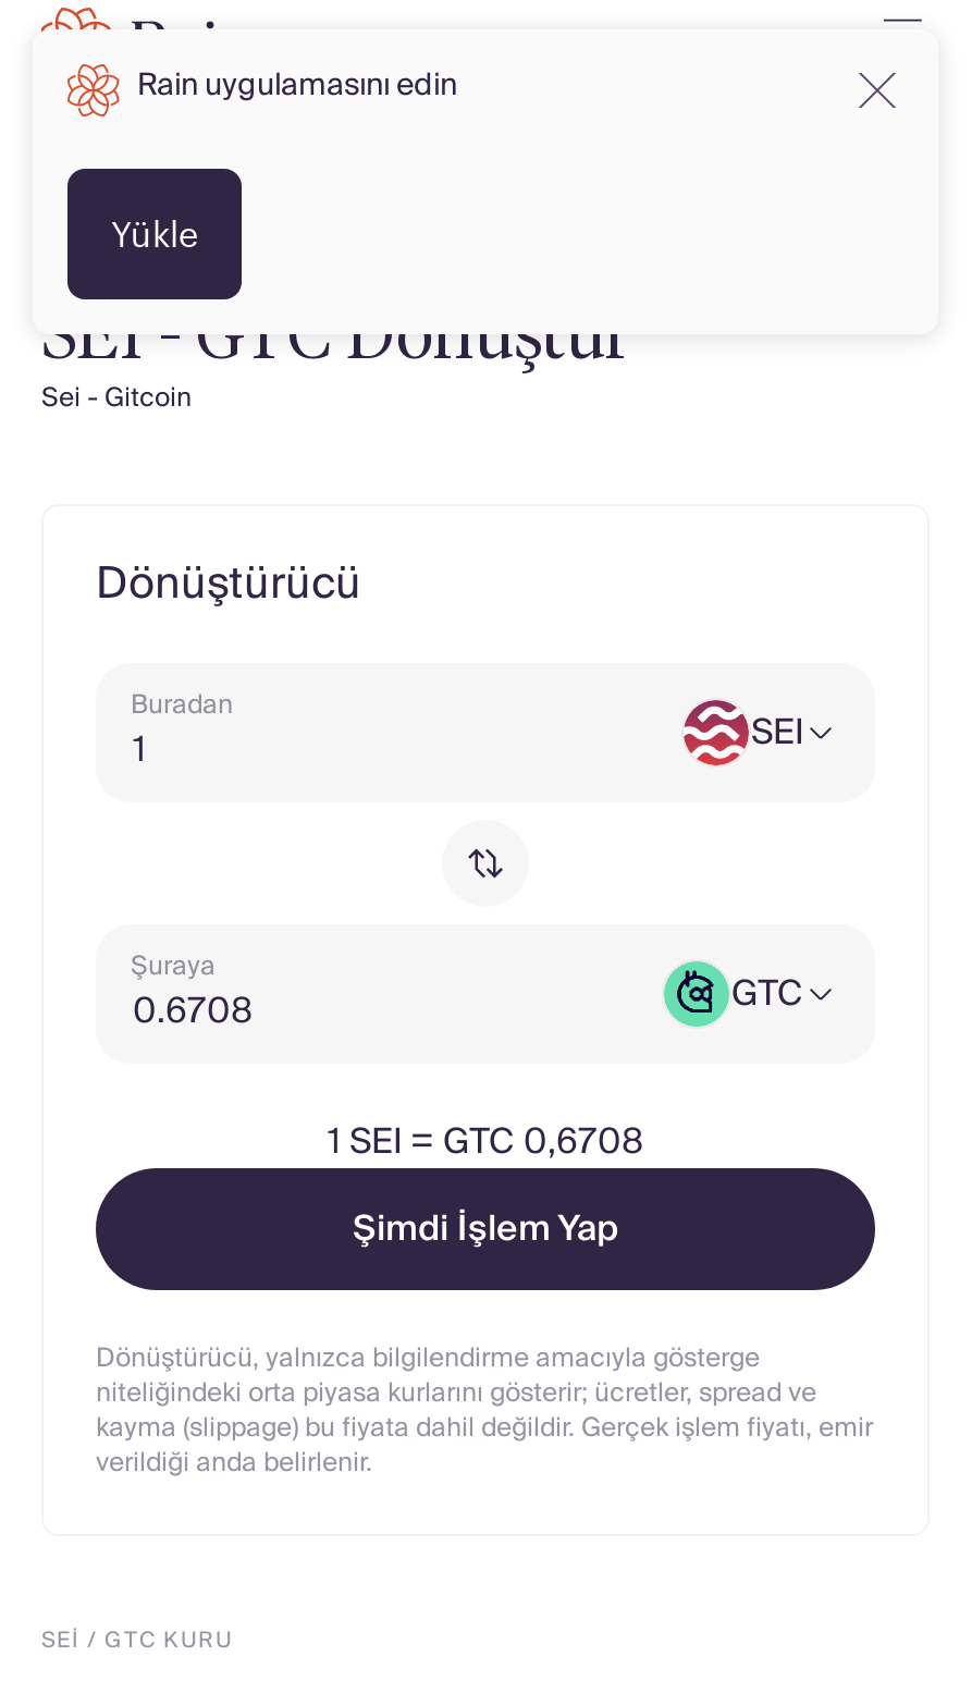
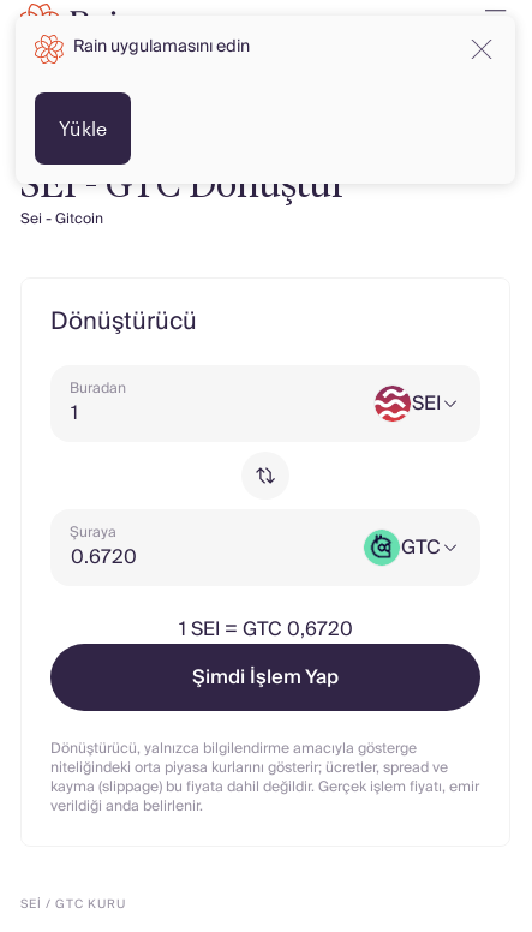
[328,1112,643,1173] 1 SEI = GTC 0,6708 -> [178,613,352,646] 1 SEI = GTC 0,6720

